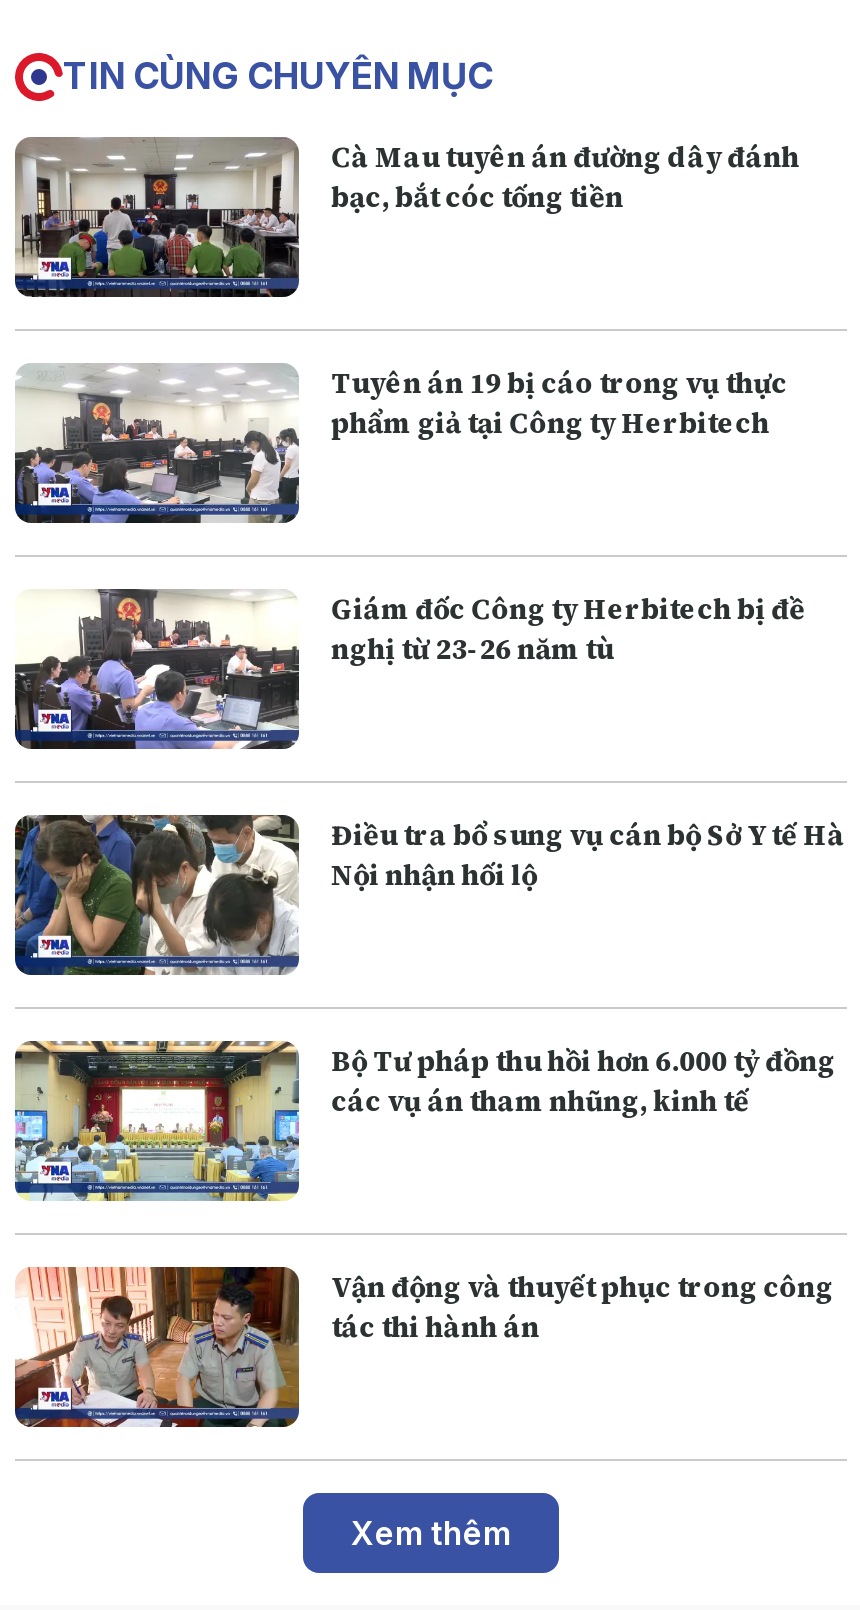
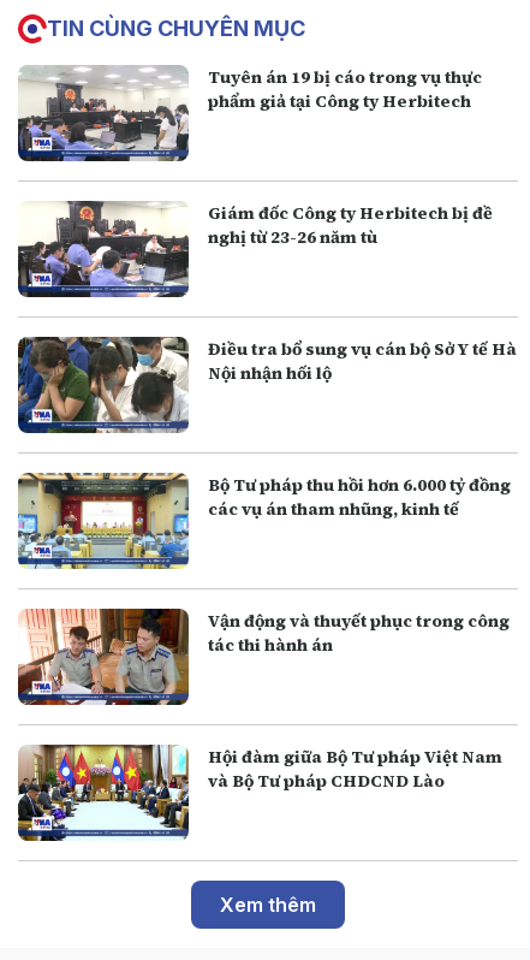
[15,137,799,299] [image] | Cà Mau tuyên án đường dây đánh | bạc, bắt cóc tống tiền -> none
moved [13,363,845,1347] -> [17,65,517,657]: [image] | Tuyên án 19 bị cáo trong vụ thực | phẩm giả tại Công ty Herbitech | ... | Vận động và thuyết phục trong công | tác thi hành án
moved [13,1263,301,1431] -> [17,606,190,707]: [image]
none -> [17,743,503,842] [image] | Hội đàm giữa Bộ Tư pháp Việt Nam | và Bộ Tư pháp CHDCND Lào

